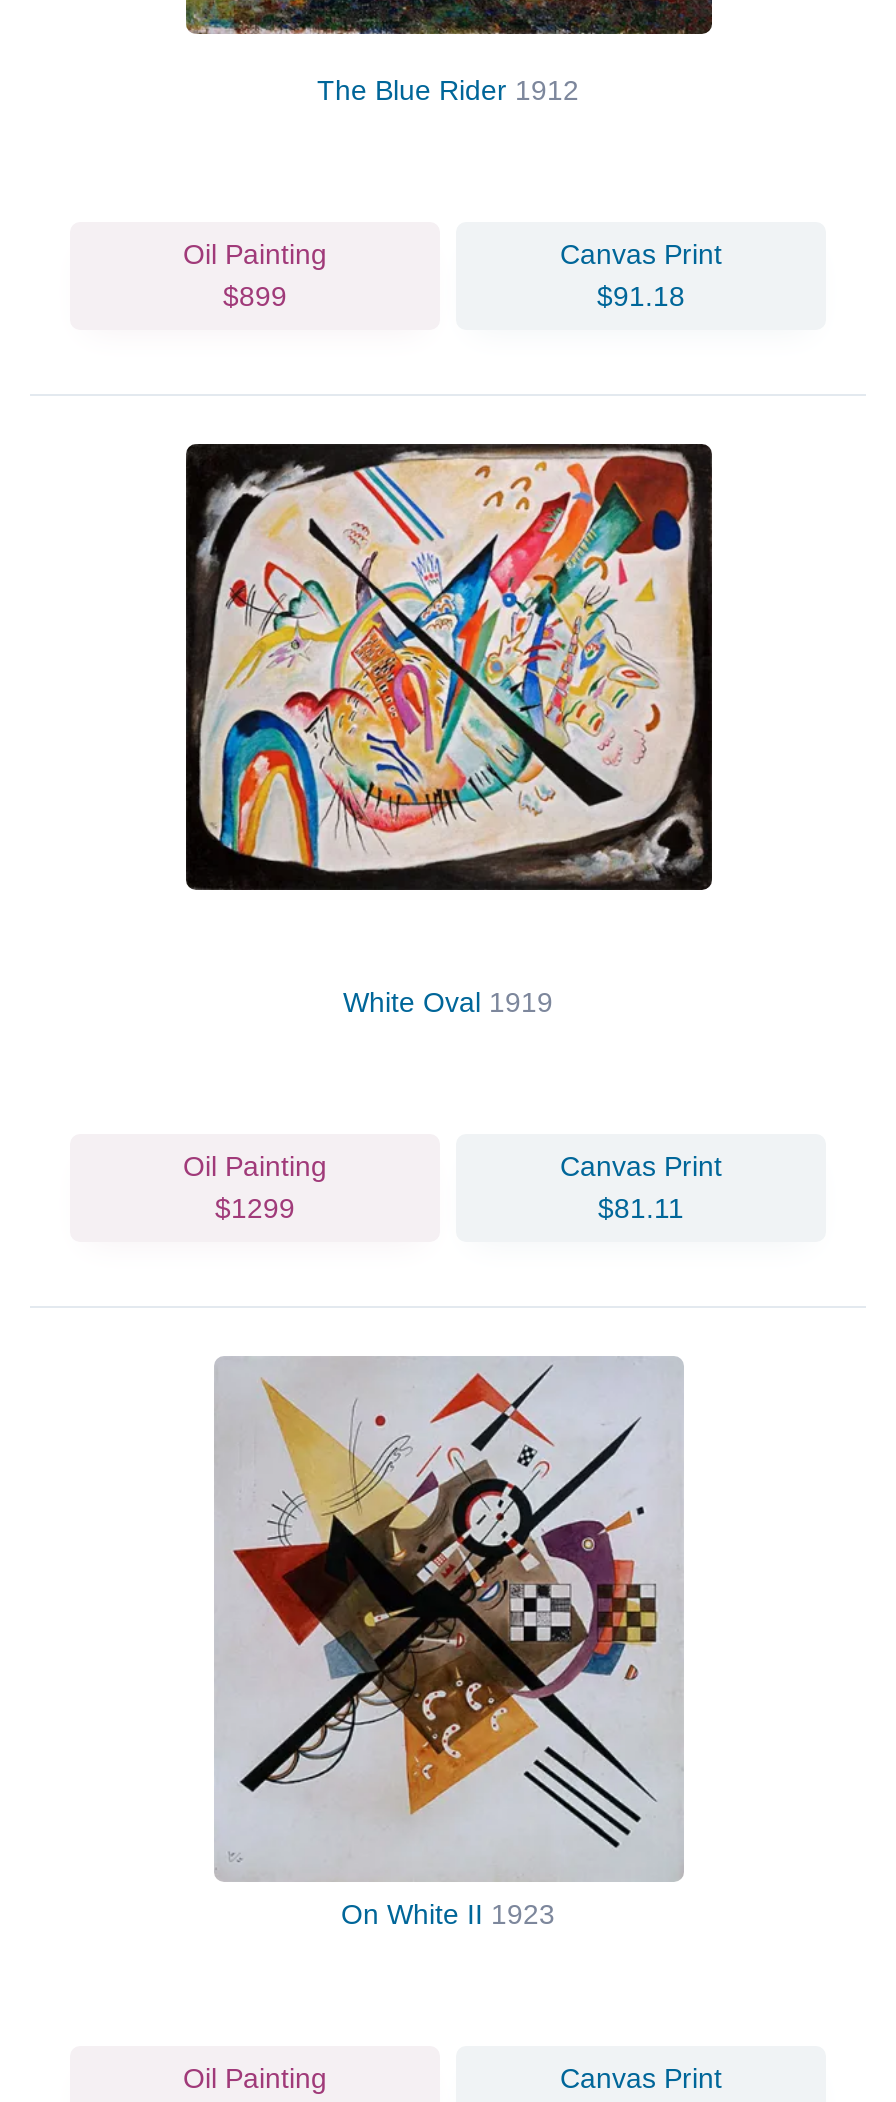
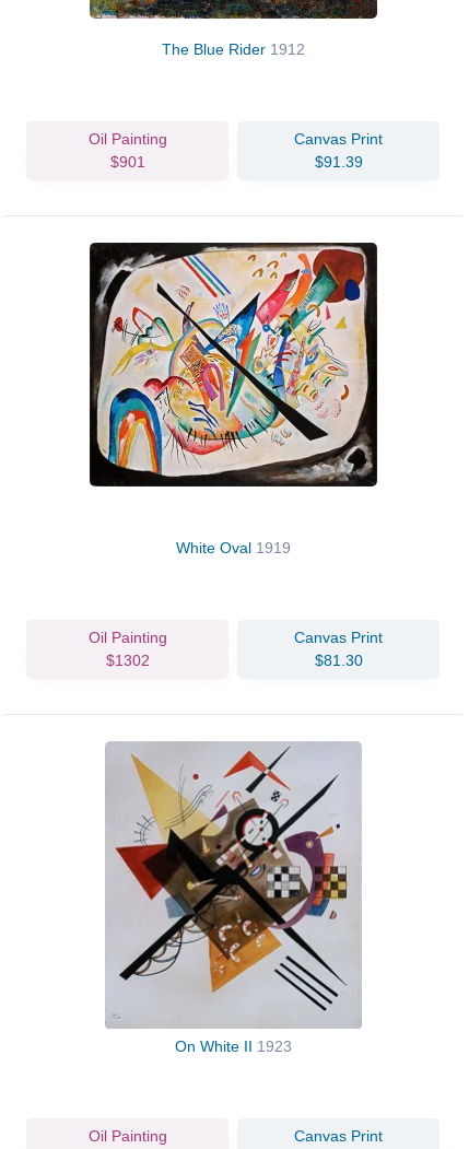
[223,280,287,312] $899 -> [110,153,145,170] $901
[597,280,685,312] $91.18 -> [314,153,362,170] $91.39
[215,1192,295,1224] $1299 -> [105,651,149,669] $1302
[598,1192,684,1224] $81.11 -> [314,651,362,669] $81.30

